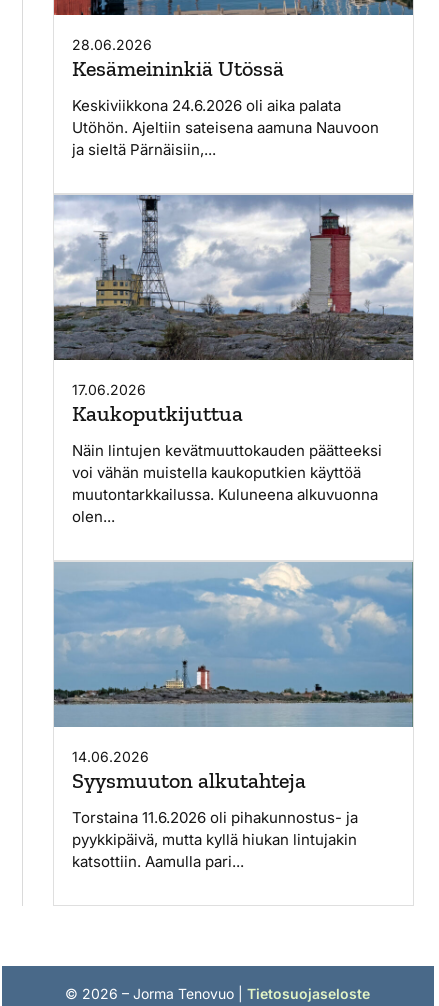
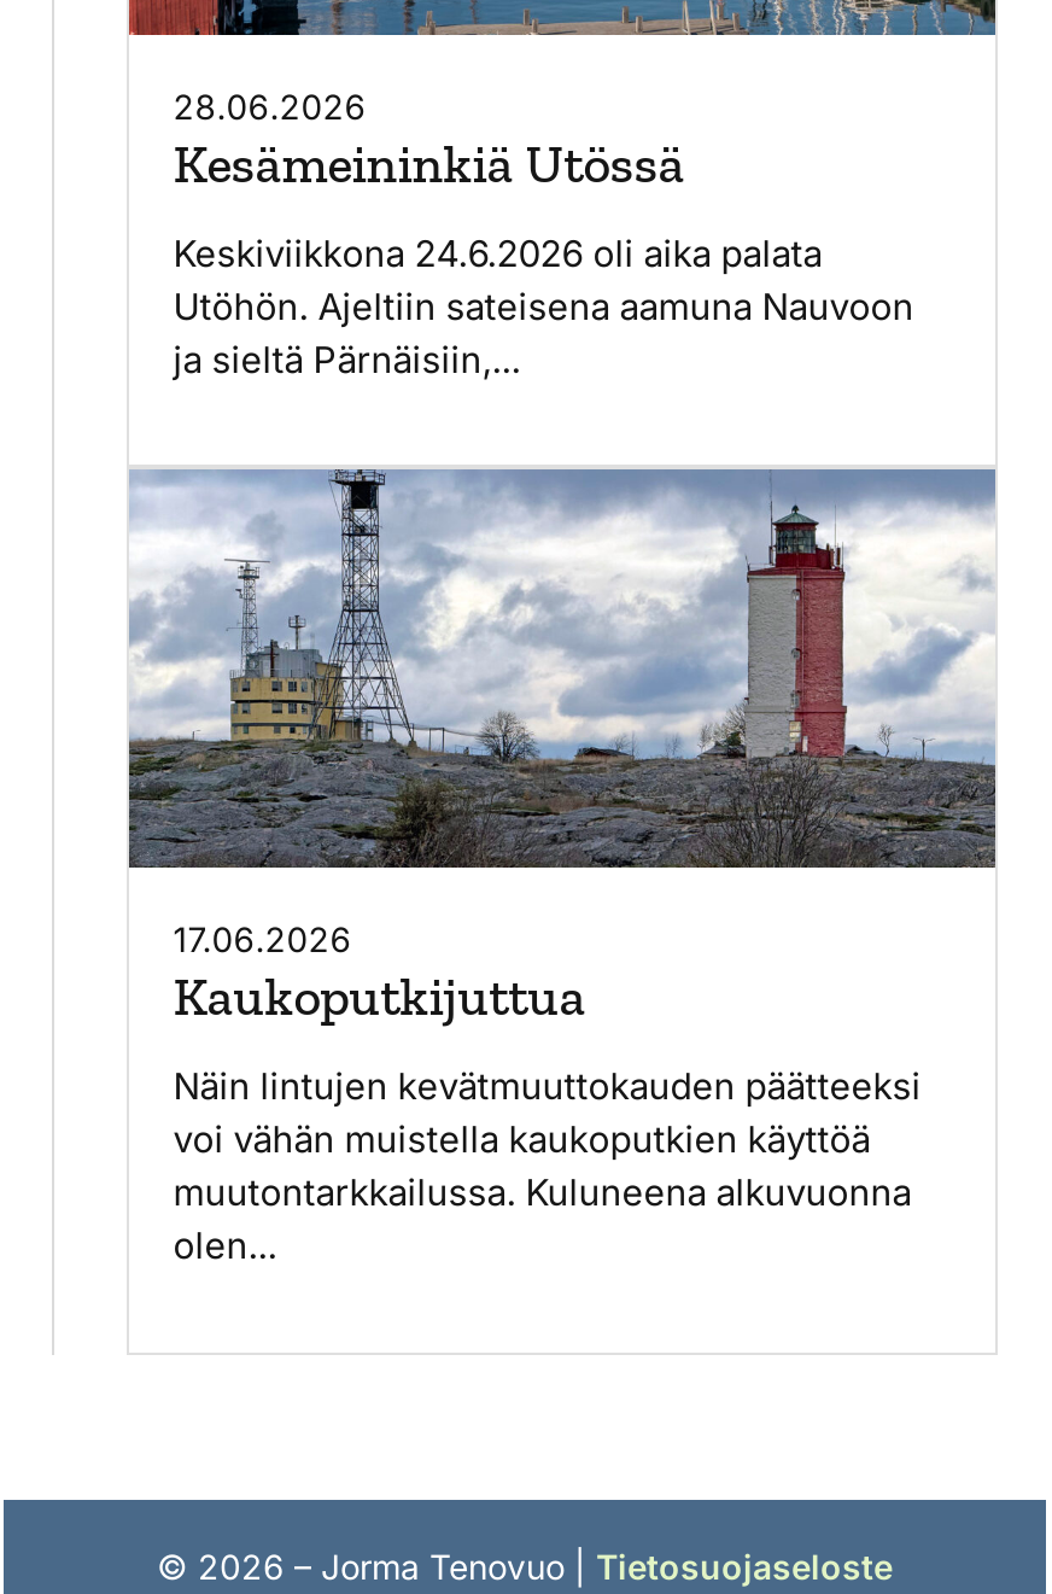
[53,561,414,871] [image] | 14.06.2026 | Syysmuuton alkutahteja | Torstaina 11.6.2026 oli pihakunnostus- ja | pyykkipäivä, mutta kyllä hiukan lintujakin | katsottiin. Aamulla pari... -> none

